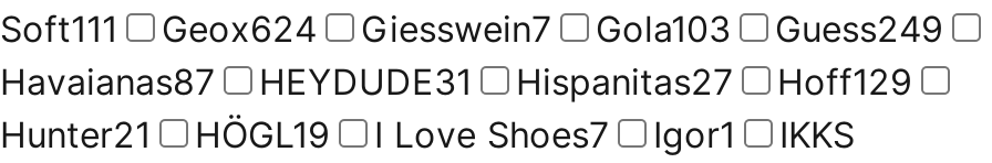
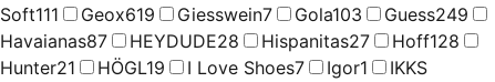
[0,6,943,50] Soft111 Geox624 Giesswein7 Gola103 Guess249 -> [0,3,468,25] Soft111 Geox619 Giesswein7 Gola103 Guess249
[259,59,472,103] HEYDUDE31 -> [130,30,239,52] HEYDUDE28
[777,59,912,103] Hoff129 -> [392,30,460,52] Hoff128

